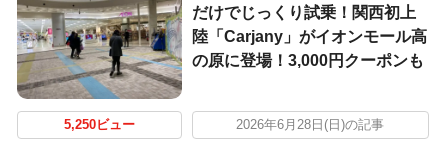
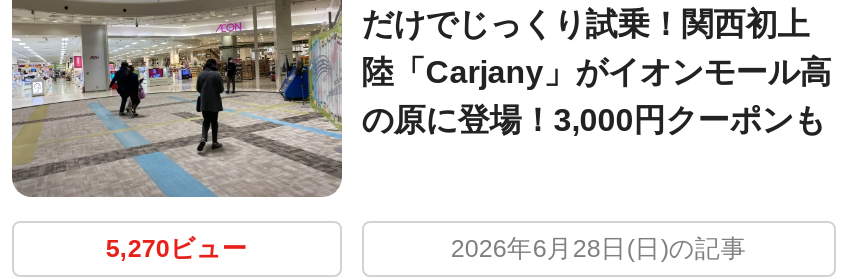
[64,118,135,132] 5,250ビュー -> [106,235,248,263] 5,270ビュー

